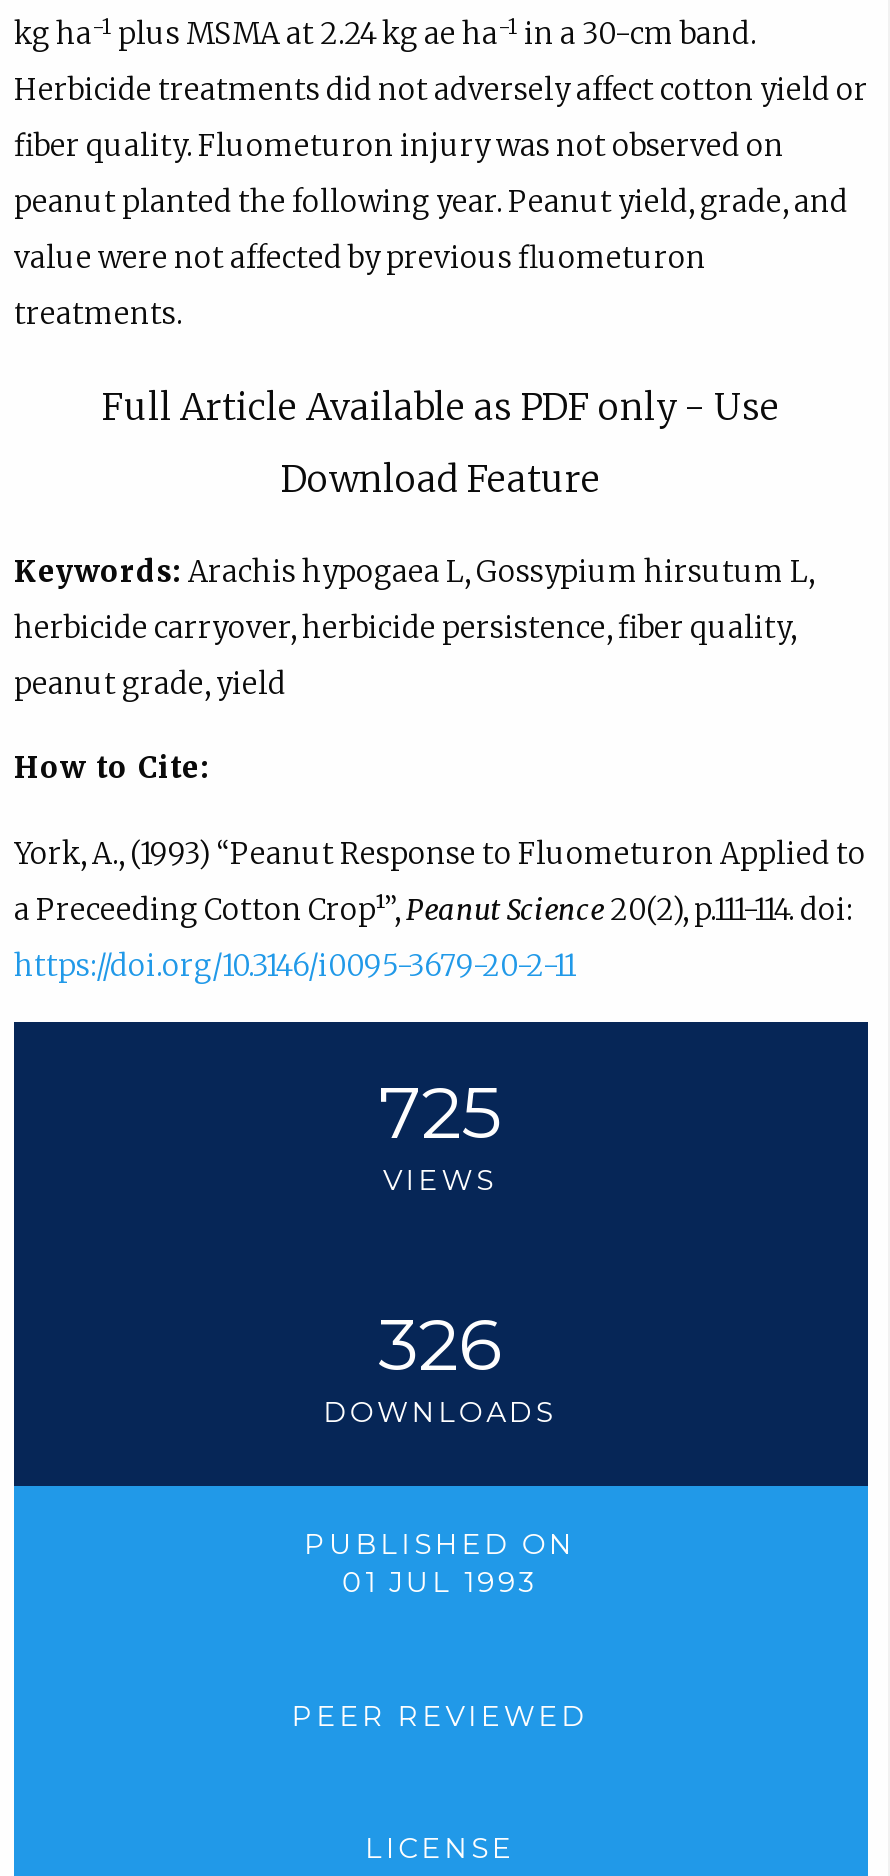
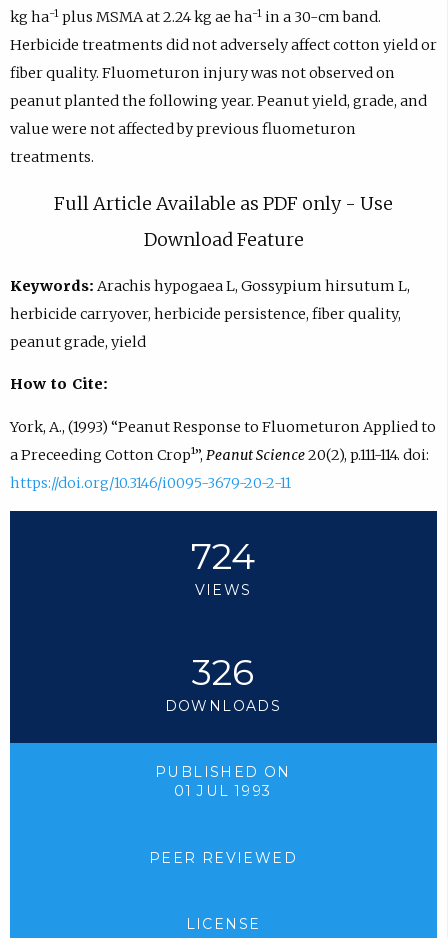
[379,1068,501,1156] 725 -> [191,534,255,578] 724

